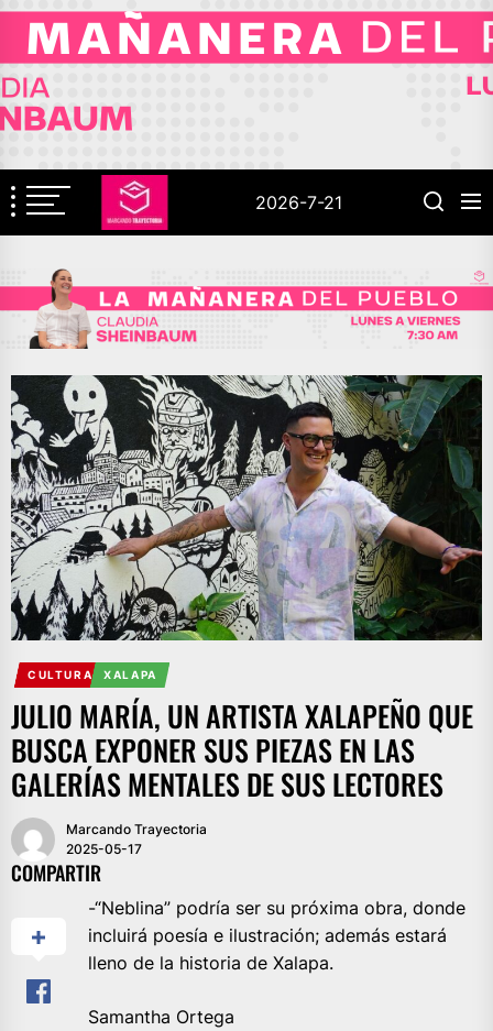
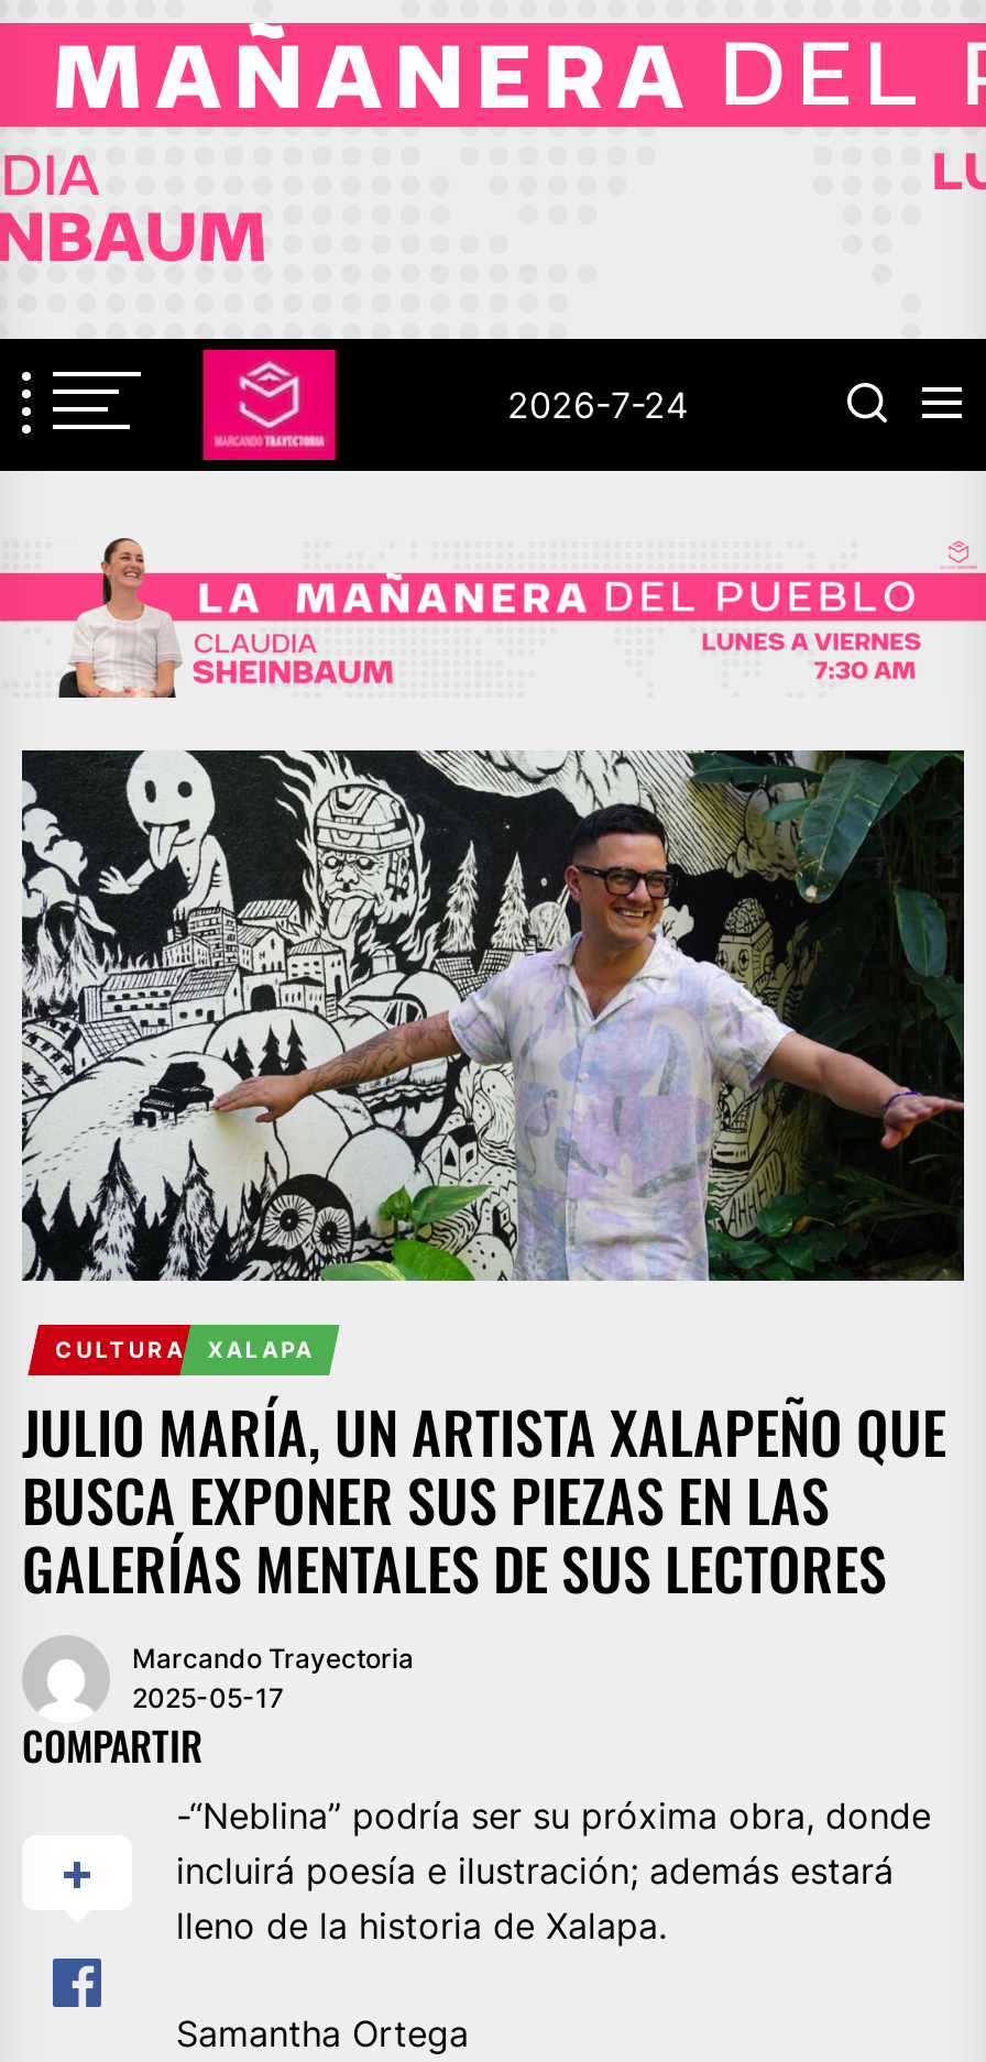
[255,191,342,213] 2026-7-21 -> [507,383,688,427] 2026-7-24

